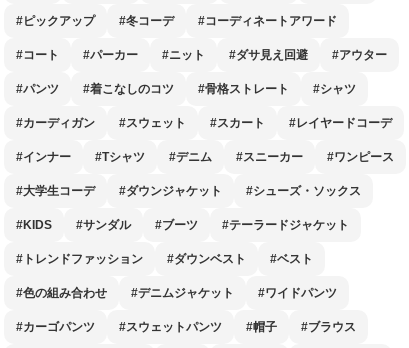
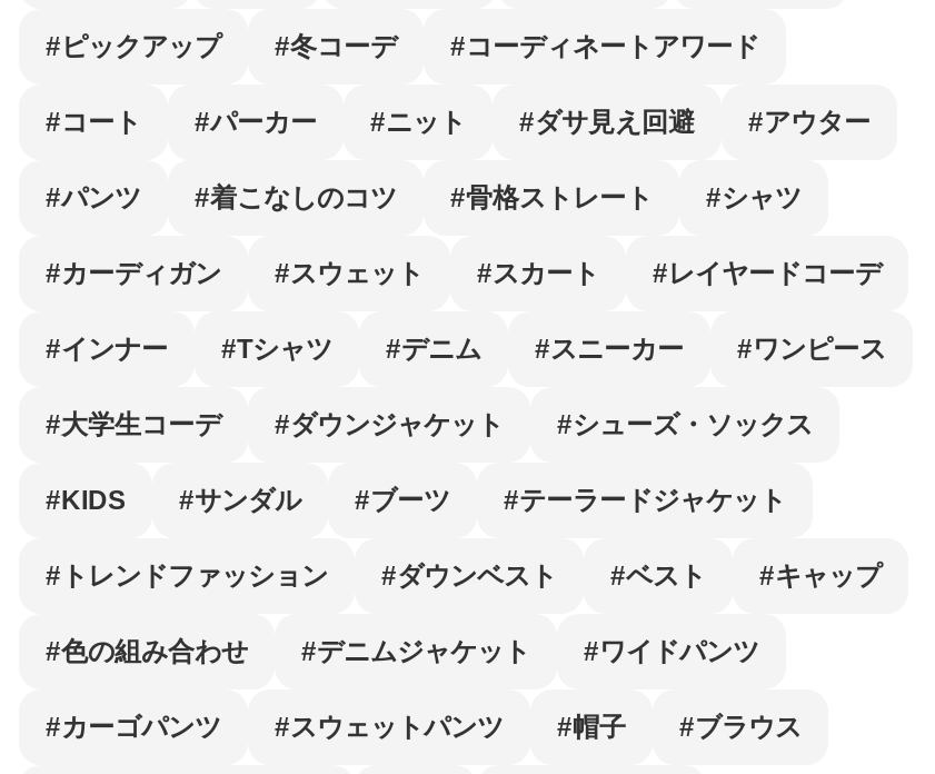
none -> [759,560,882,591] #キャップ

